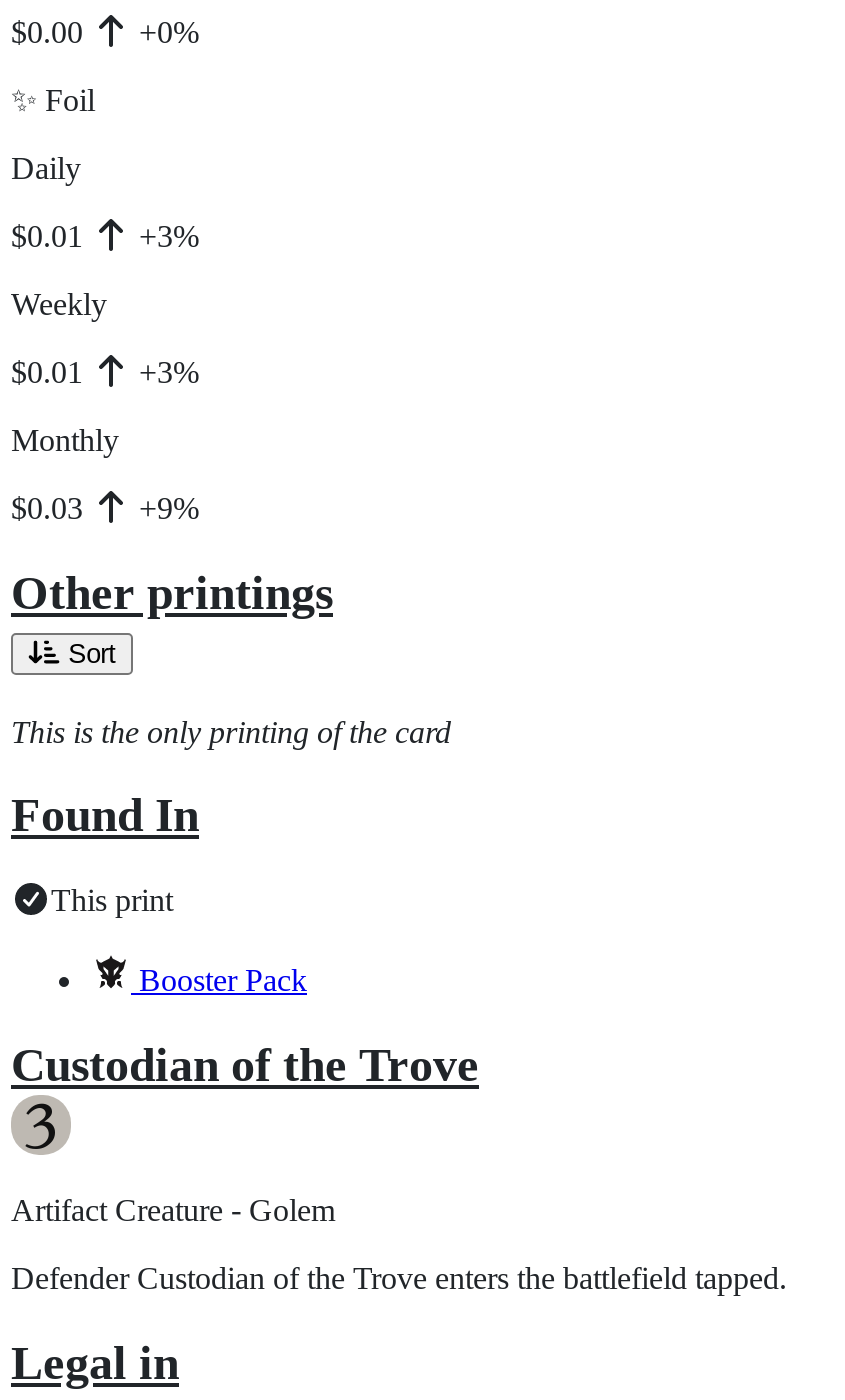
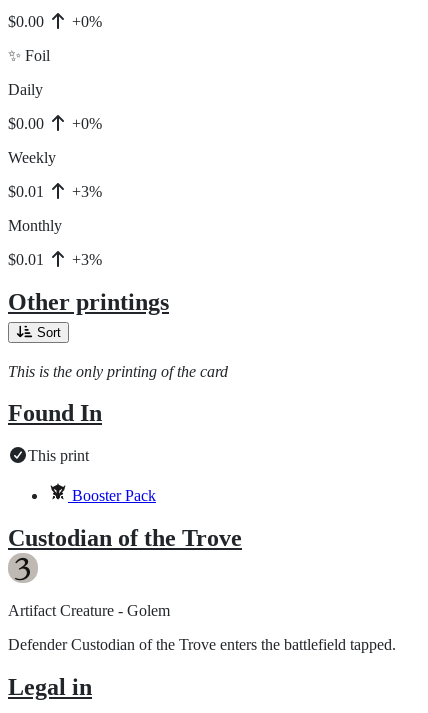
[11,218,91,252] $0.01 -> [8,115,48,132] $0.00
[131,218,199,252] +3% -> [68,115,102,132] +0%
[11,490,91,524] $0.03 -> [8,251,48,268] $0.01
[131,490,199,524] +9% -> [68,251,102,268] +3%

